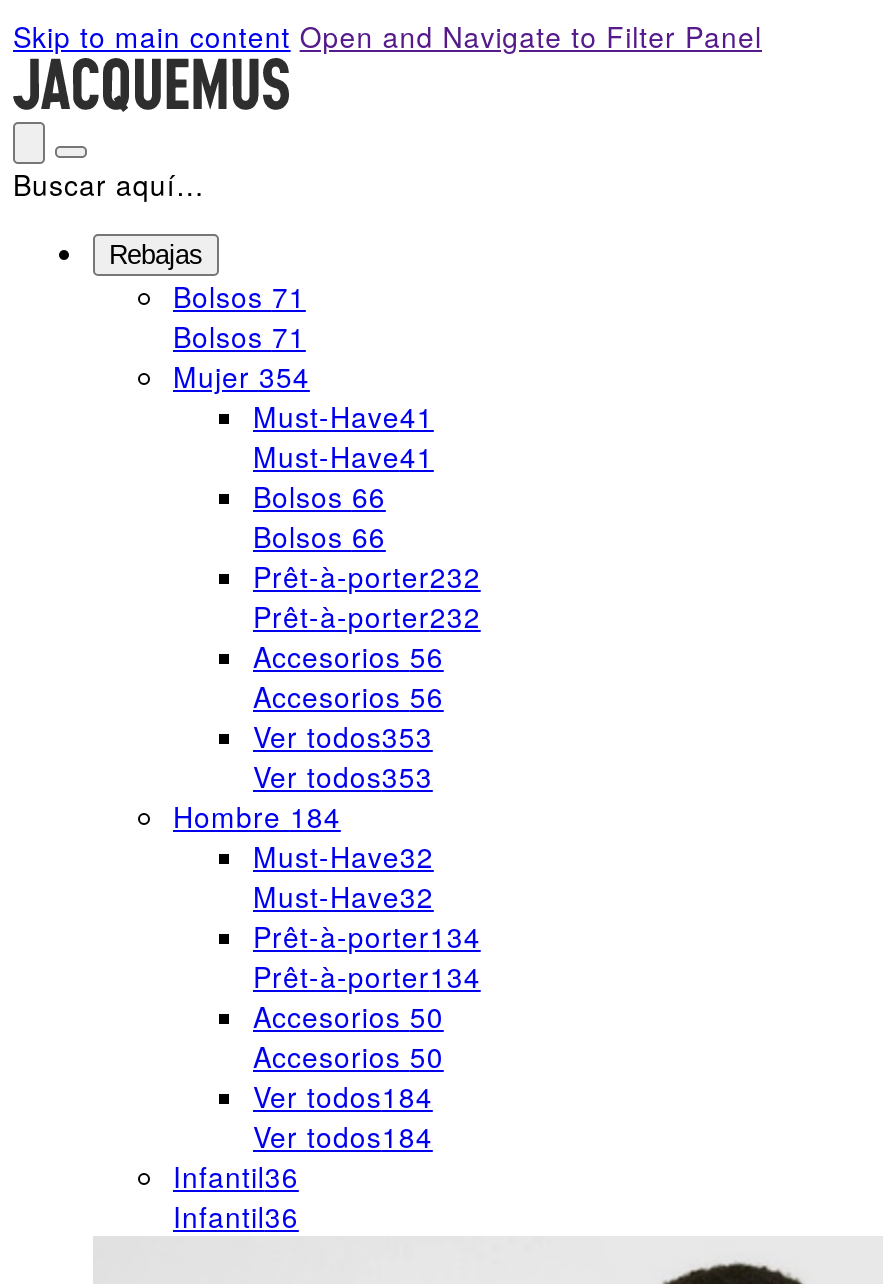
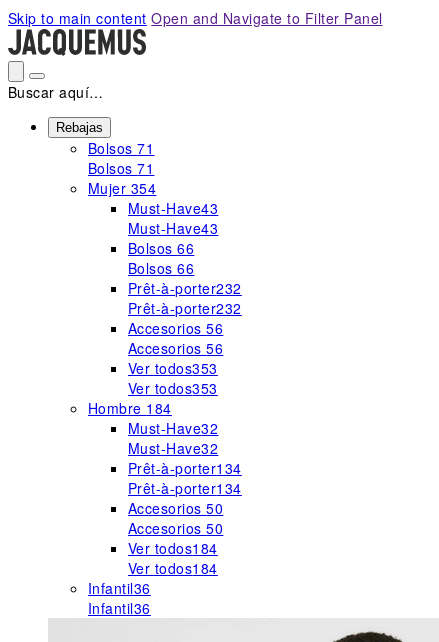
[253,396,434,436] Must-Have41 -> [128,198,218,218] Must-Have43
[253,436,434,476] Must-Have41 -> [128,218,218,238] Must-Have43

